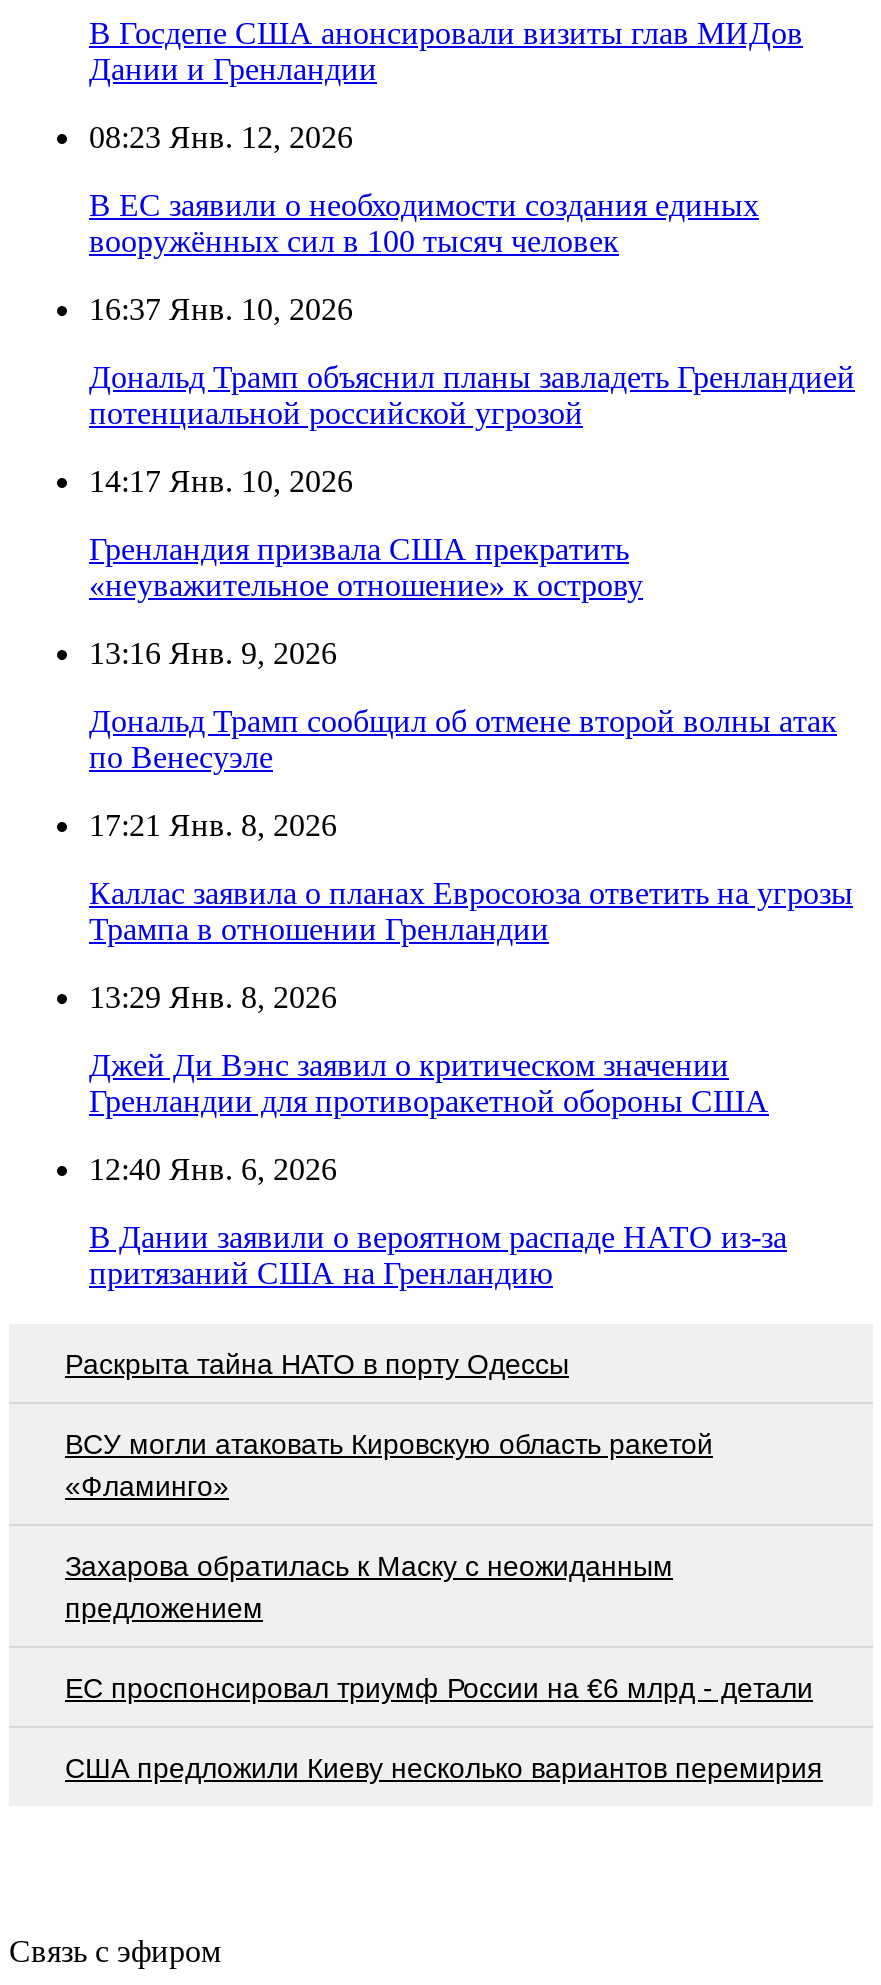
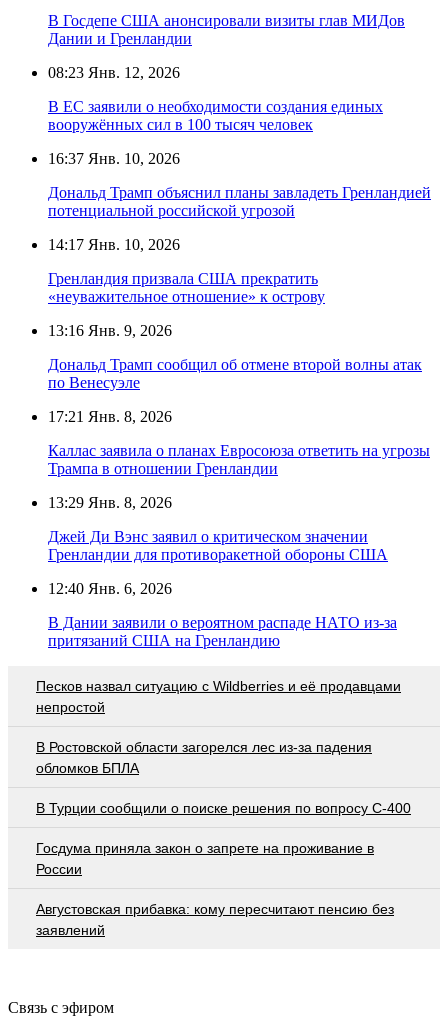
[65,1347,569,1379] Раскрыта тайна НАТО в порту Одессы -> [36,678,401,715] Песков назвал ситуацию с Wildberries и её продавцами | непростой
[65,1427,713,1501] ВСУ могли атаковать Кировскую область ракетой | «Фламинго» -> [36,739,372,776] В Ростовской области загорелся лес из-за падения | обломков БПЛА
[65,1549,673,1623] Захарова обратилась к Маску с неожиданным | предложением -> [36,800,411,816] В Турции сообщили о поиске решения по вопросу С-400
[65,1671,813,1703] EC проспонсировал триумф России на €6 млрд - детали -> [36,840,374,877] Госдума приняла закон о запрете на проживание в | России
[65,1751,823,1783] США предложили Киеву несколько вариантов перемирия -> [36,901,394,938] Августовская прибавка: кому пересчитают пенсию без | заявлений

